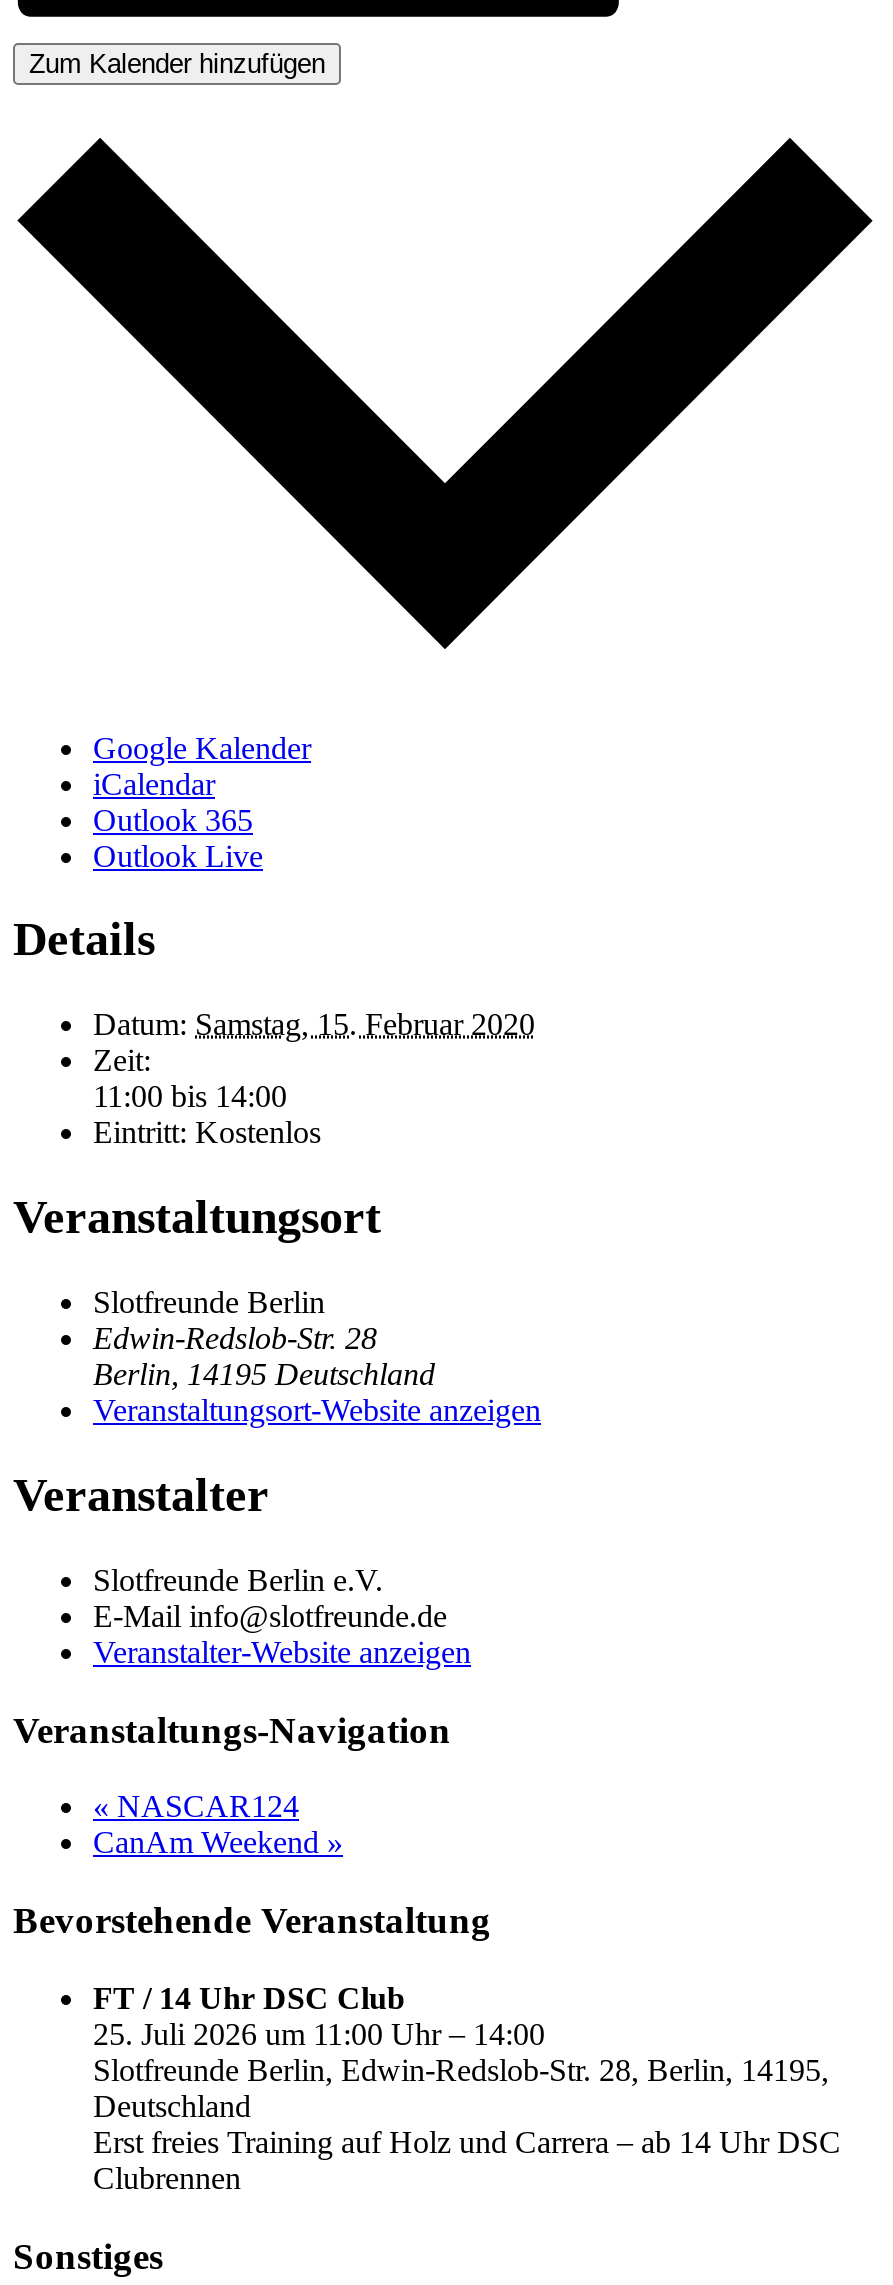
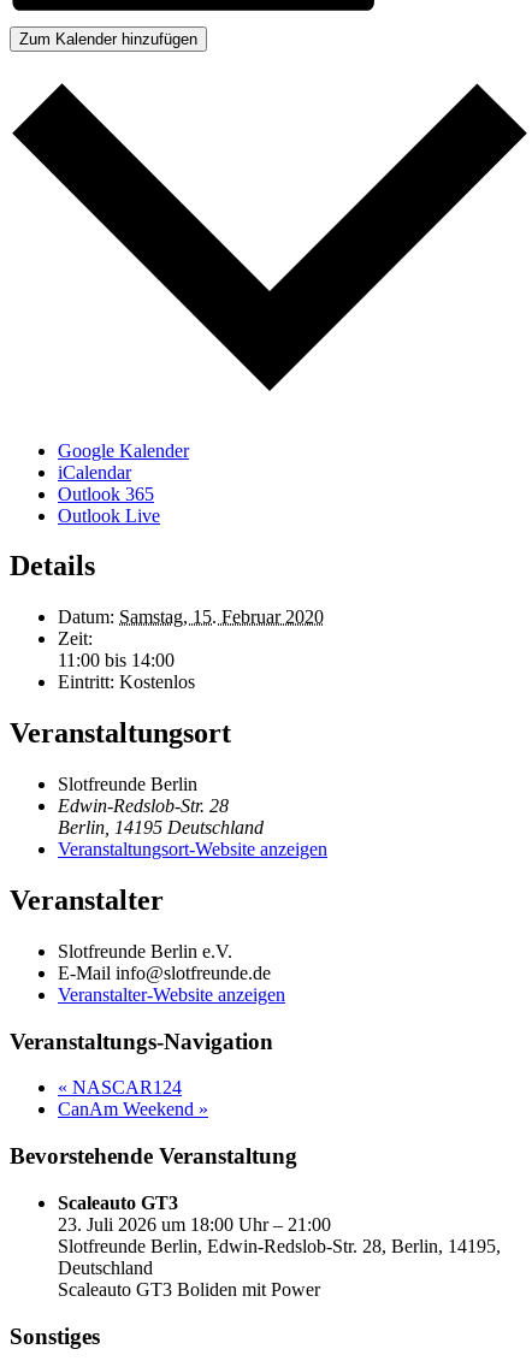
[93,1981,545,2051] FT / 14 Uhr DSC Club | 25. Juli 2026 um 11:00 Uhr – 14:00 -> [58,1192,331,1234] Scaleauto GT3 | 23. Juli 2026 um 18:00 Uhr – 21:00
[93,2125,841,2195] Erst freies Training auf Holz und Carrera – ab 14 Uhr DSC | Clubrennen -> [58,1279,320,1299] Scaleauto GT3 Boliden mit Power

